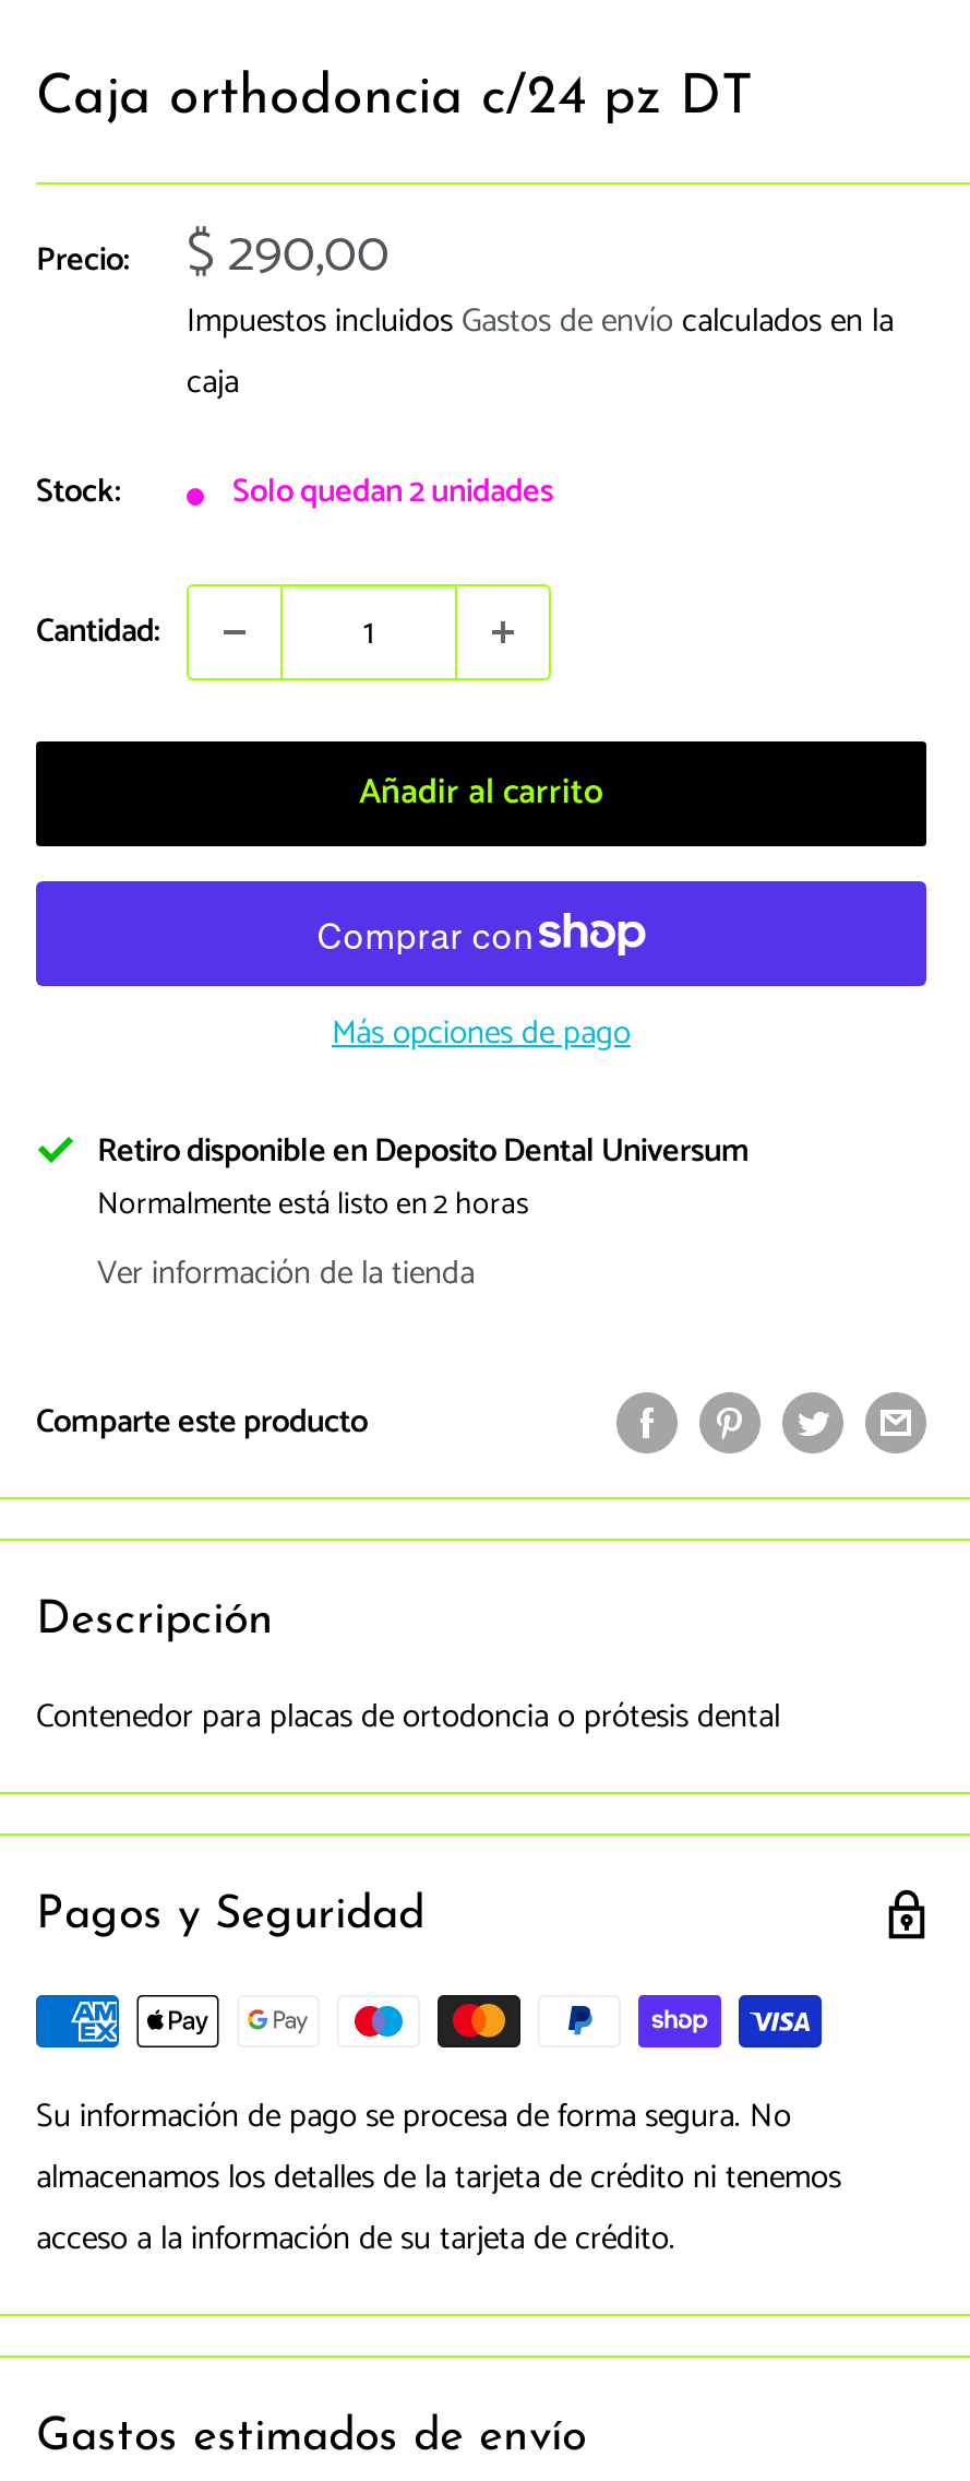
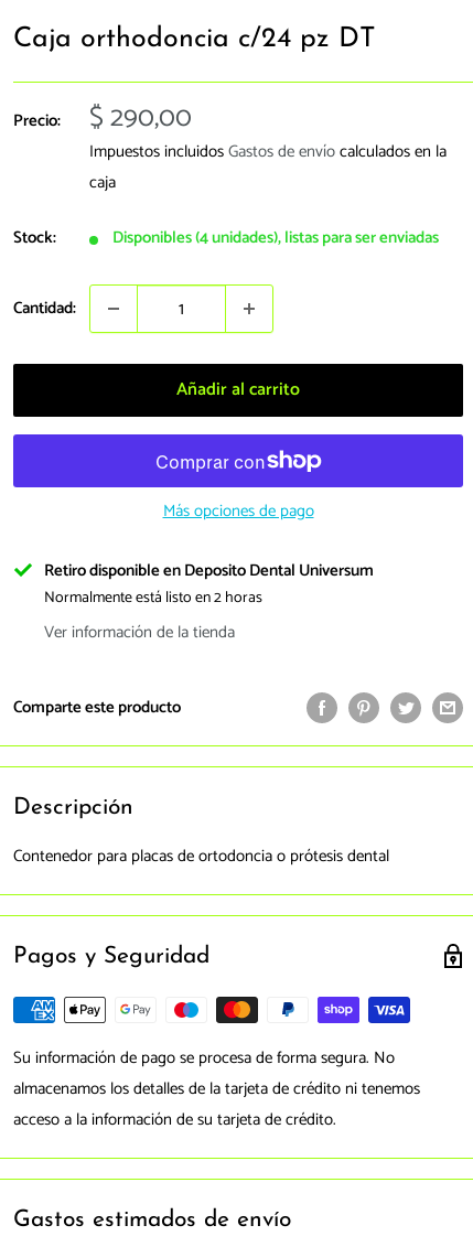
[232,464,553,519] Solo quedan 2 unidades -> [112,224,439,251] Disponibles (4 unidades), listas para ser enviadas

